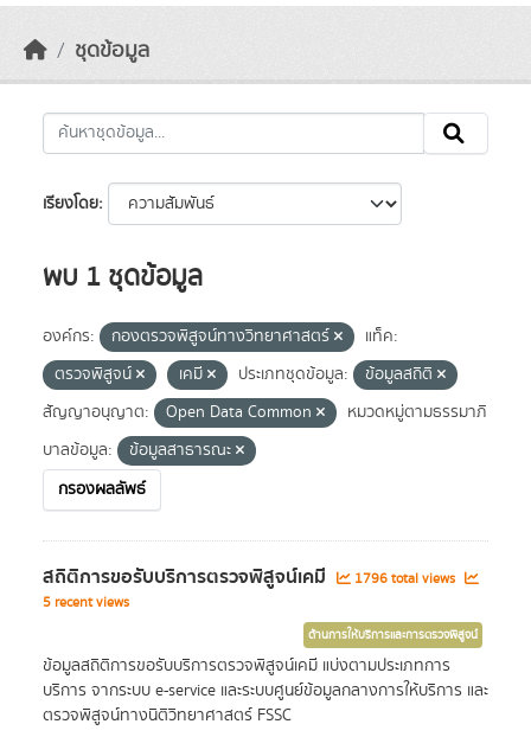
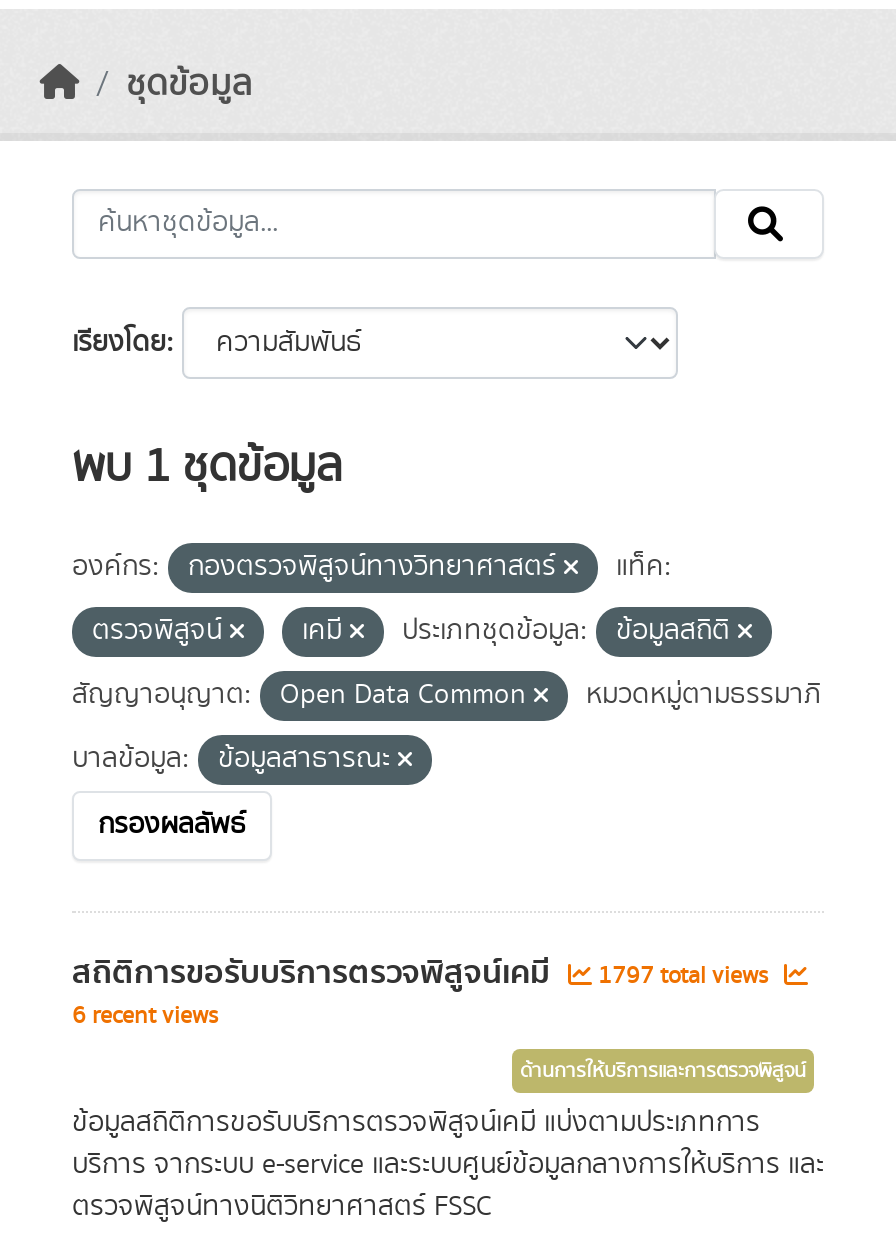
[43,562,459,592] สถิติการขอรับบริการตรวจพิสูจน์เคมี 1796 total views -> [72,947,774,999] สถิติการขอรับบริการตรวจพิสูจน์เคมี 1797 total views
[43,592,129,613] 5 recent views -> [72,999,218,1033] 6 recent views

